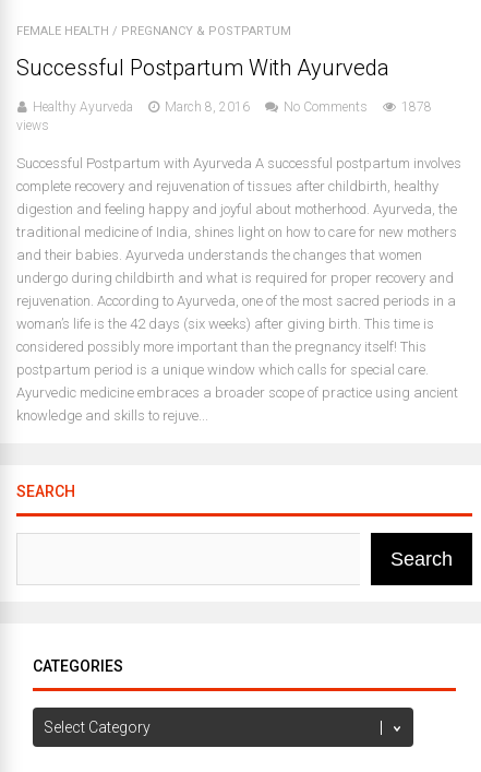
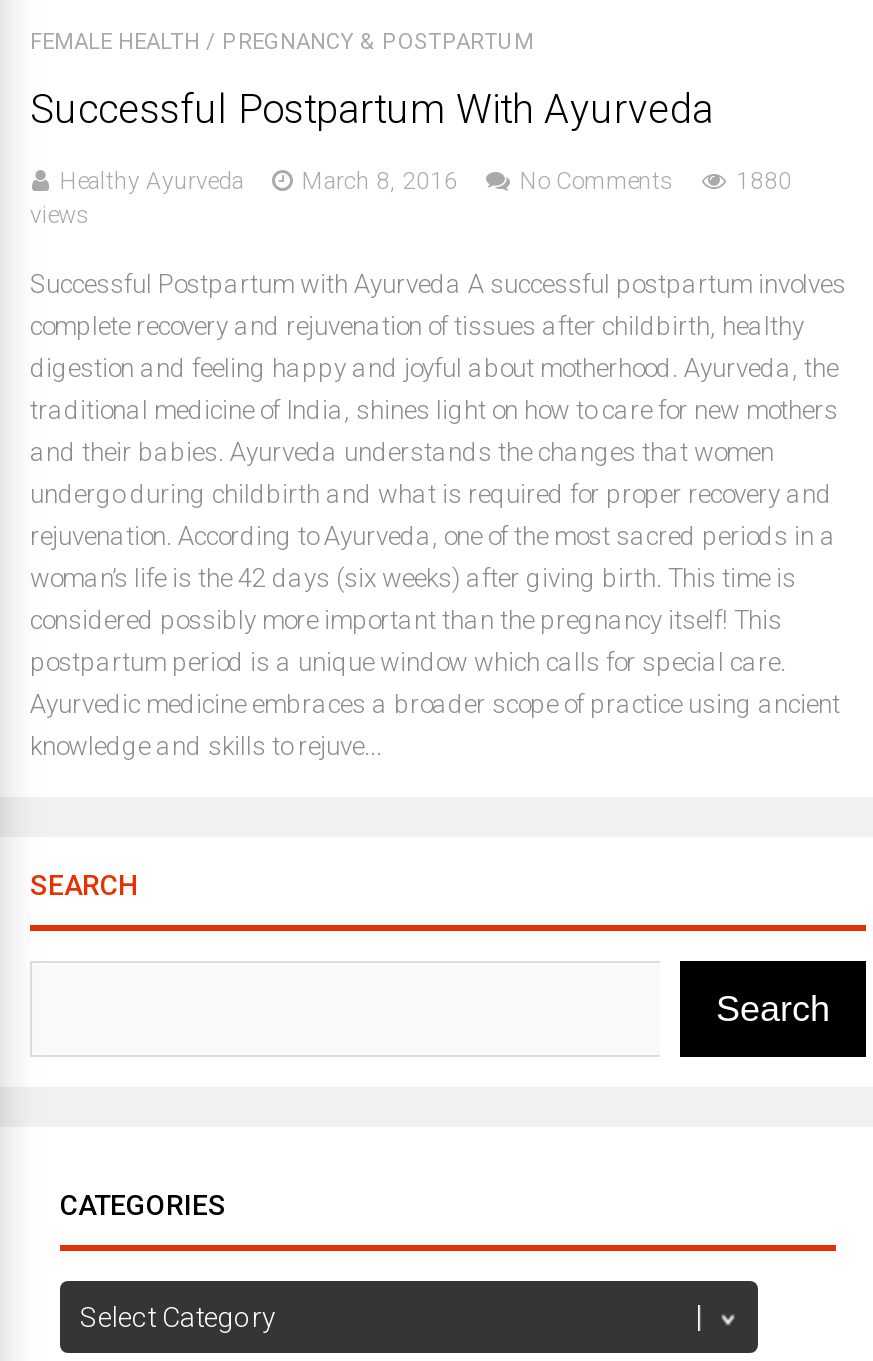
[401,99,432,114] 1878 -> [736,167,792,195] 1880

